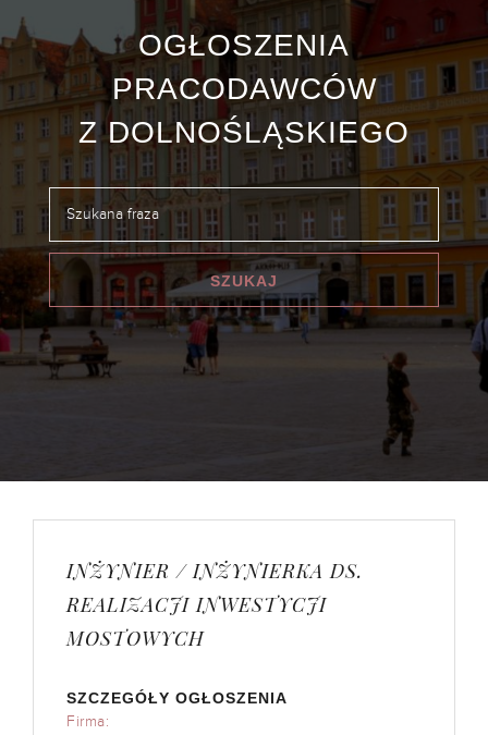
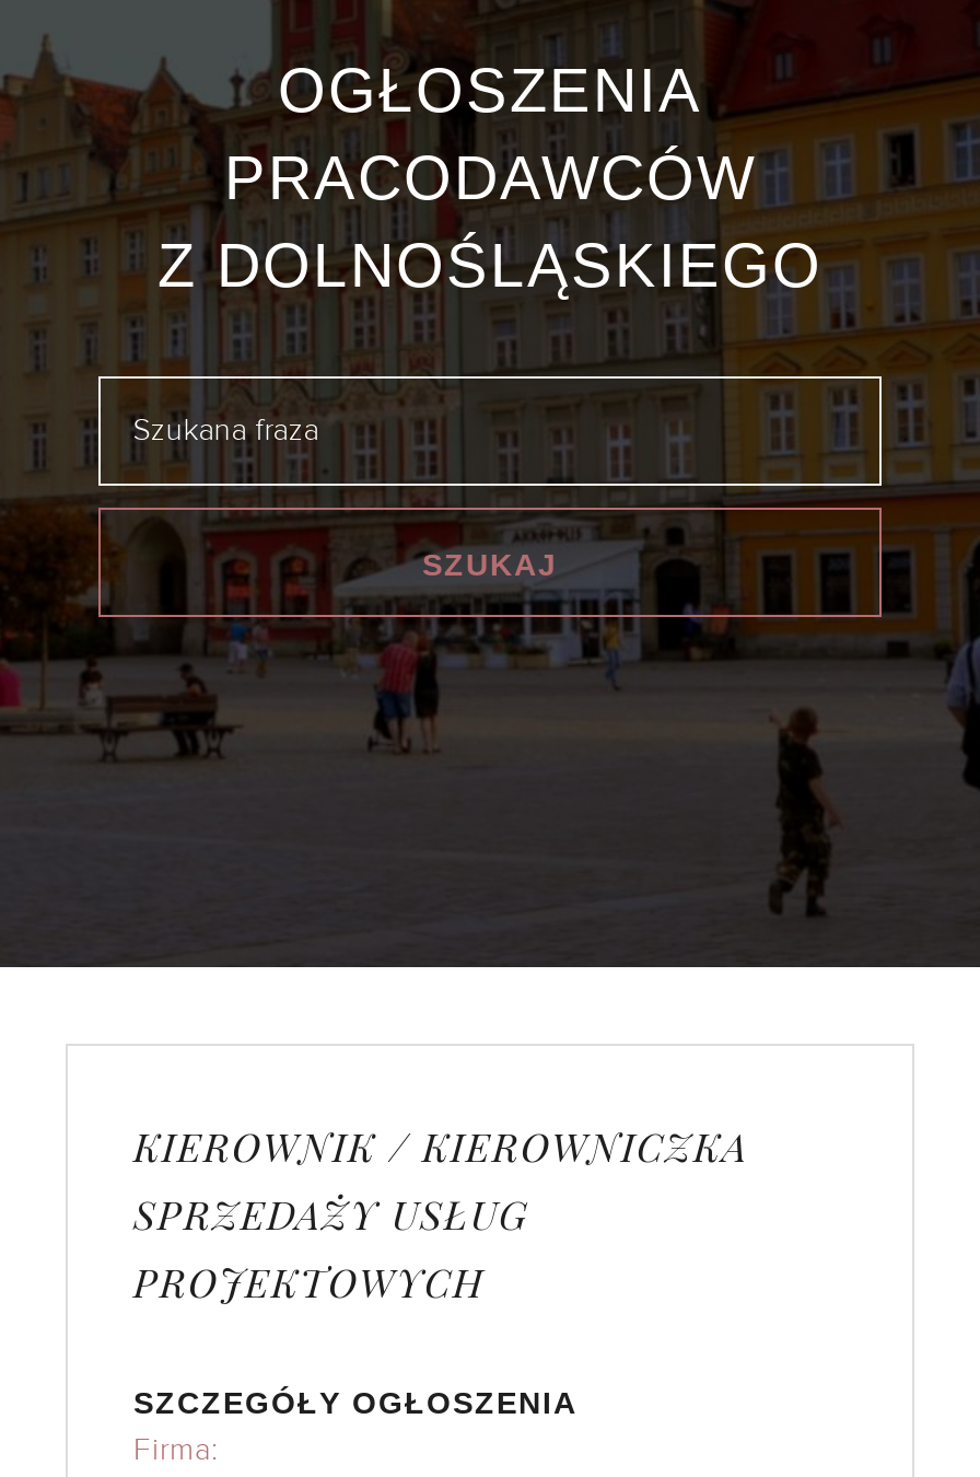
[66,558,363,651] INŻYNIER / INŻYNIERKA DS. | REALIZACJI INWESTYCJI | MOSTOWYCH -> [133,1120,748,1309] KIEROWNIK / KIEROWNICZKA | SPRZEDAŻY USŁUG | PROJEKTOWYCH

